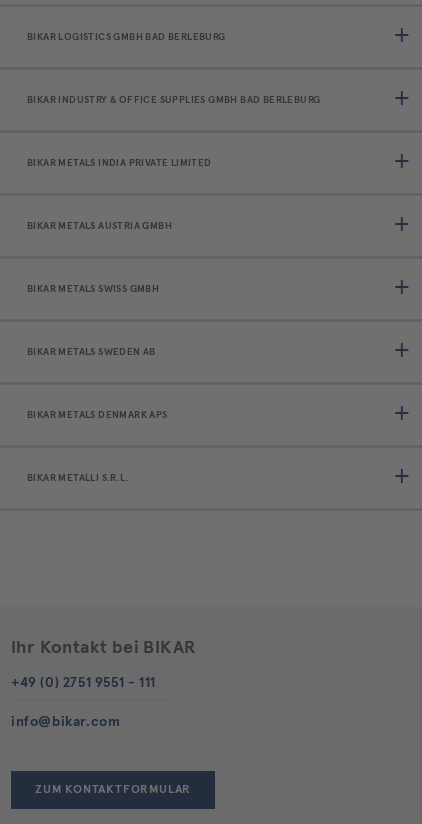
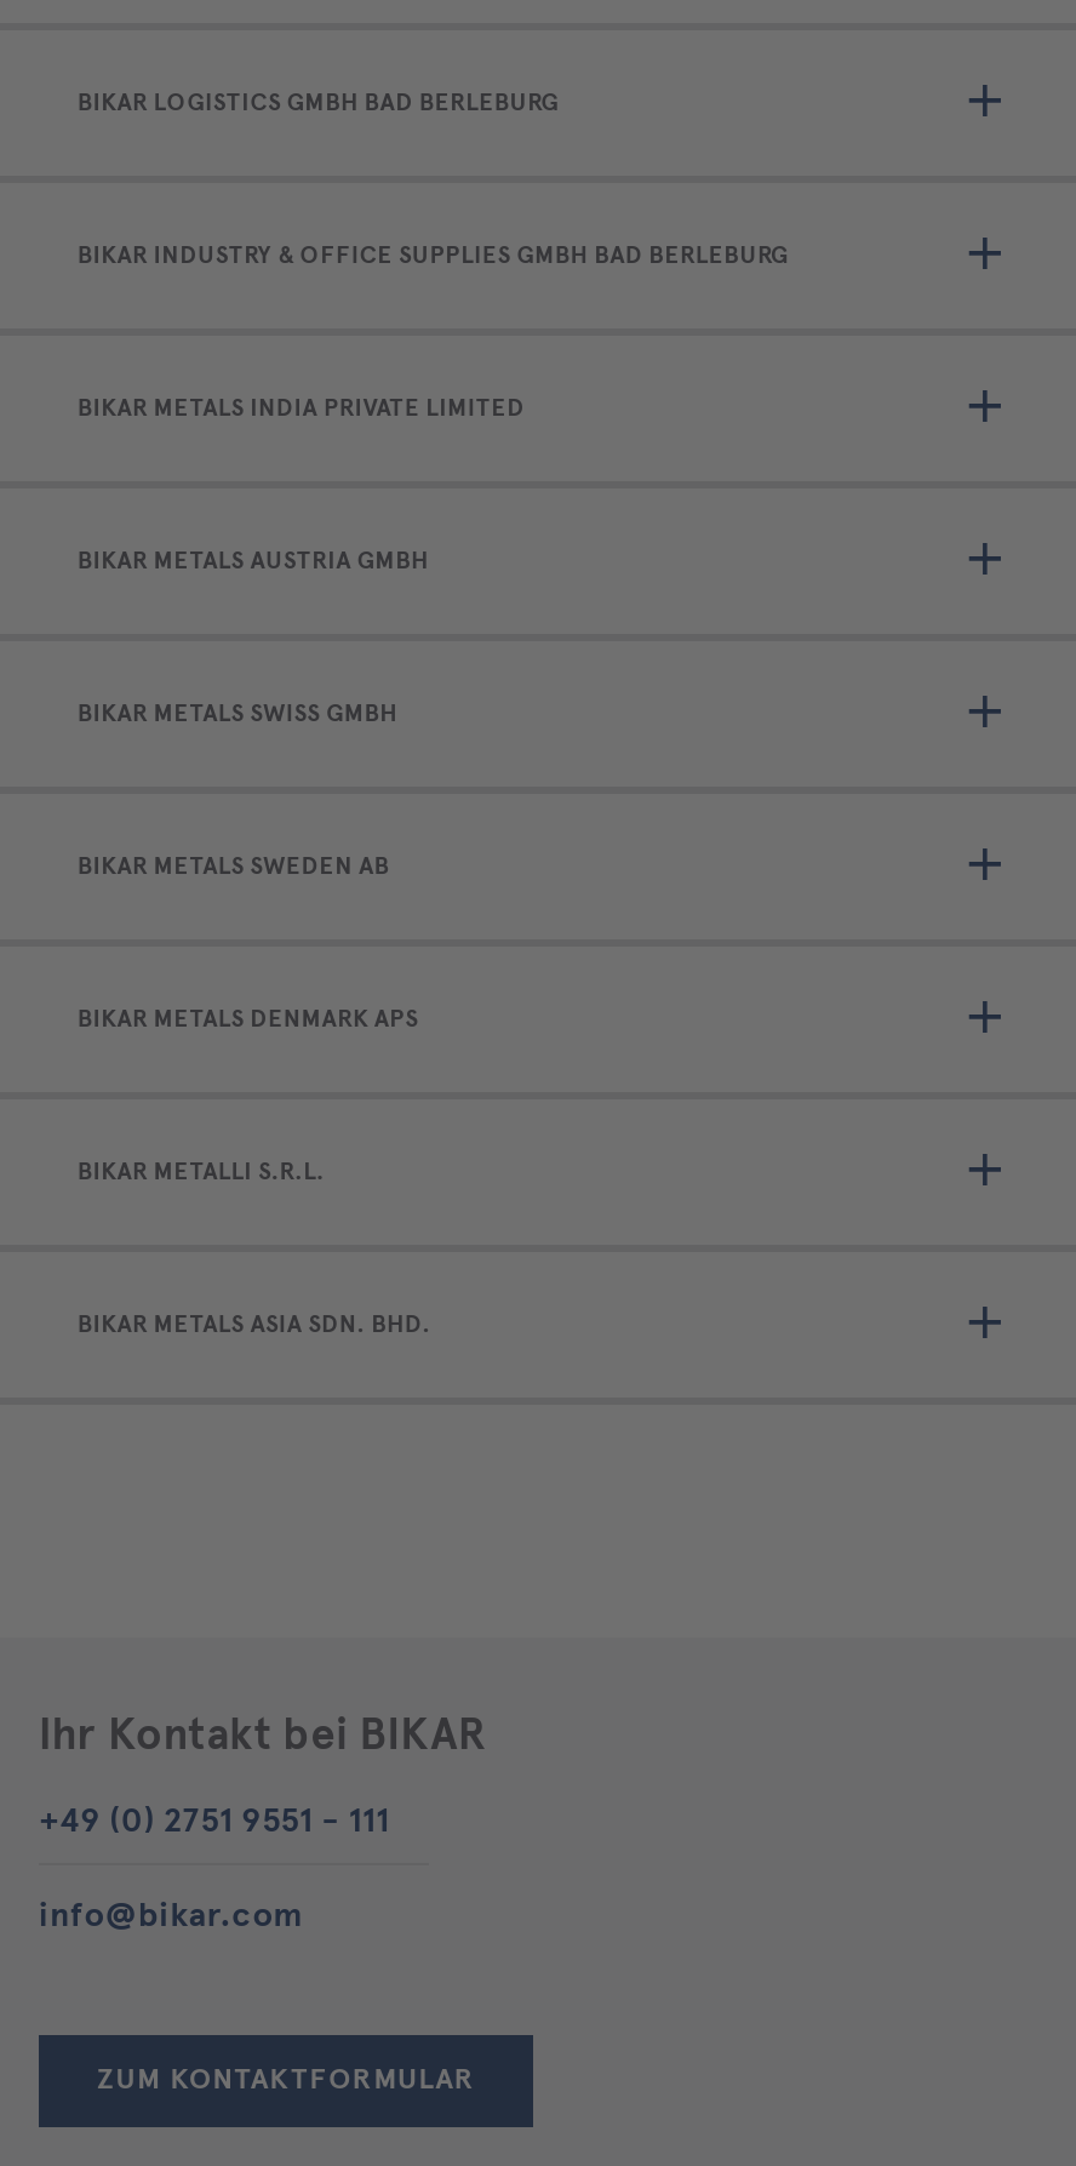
none -> [78,1313,431,1337] BIKAR METALS ASIA SDN. BHD.

